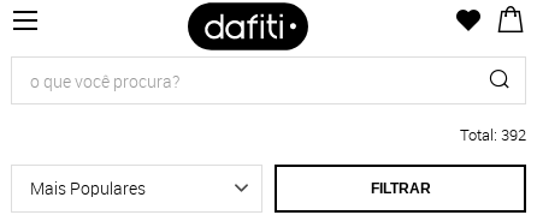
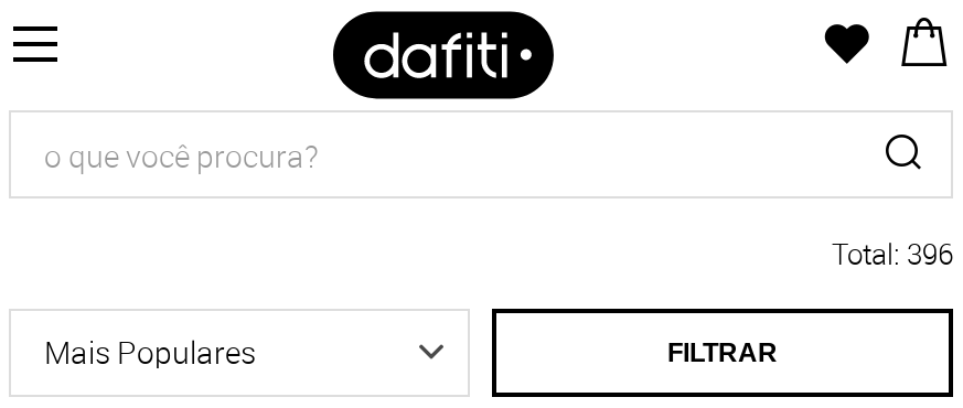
[460,124,526,145] Total: 392 -> [832,234,953,273] Total: 396

